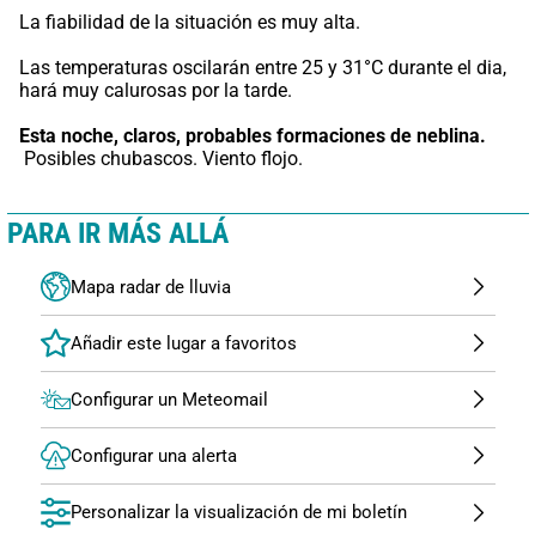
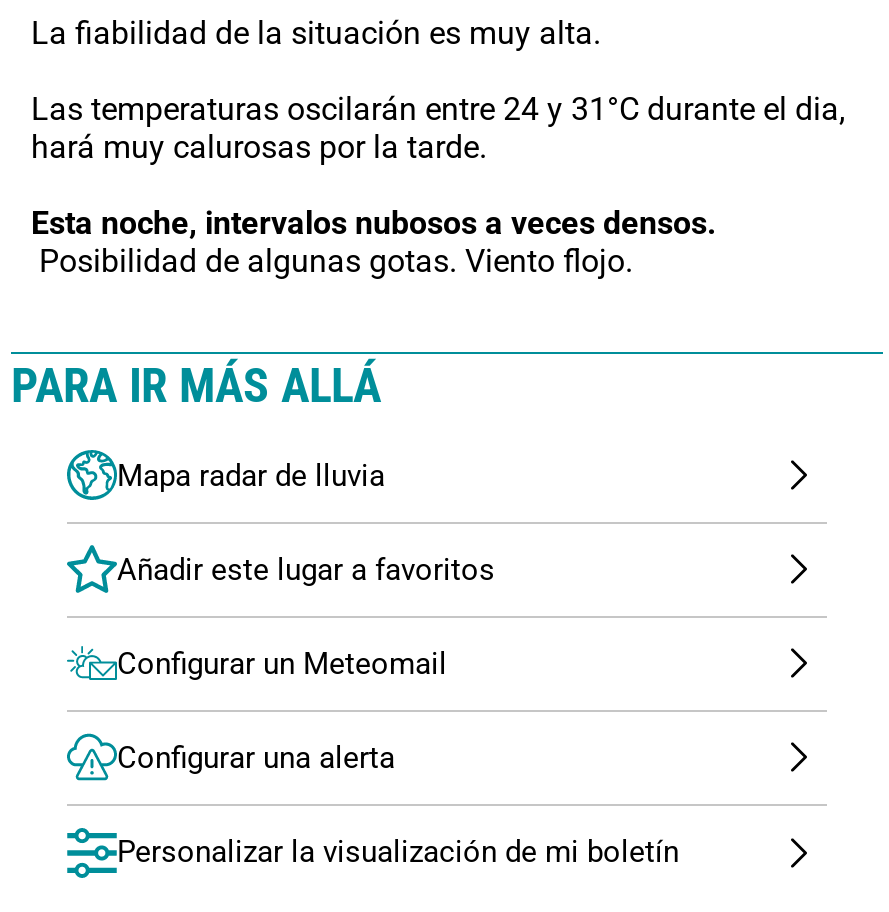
[19,56,506,79] Las temperaturas oscilarán entre 25 y 31°C durante el dia, -> [31,90,845,128] Las temperaturas oscilarán entre 24 y 31°C durante el dia,
[19,124,486,170] Esta noche, claros, probables formaciones de neblina. | Posibles chubascos. Viento flojo. -> [31,204,717,280] Esta noche, intervalos nubosos a veces densos. | Posibilidad de algunas gotas. Viento flojo.

